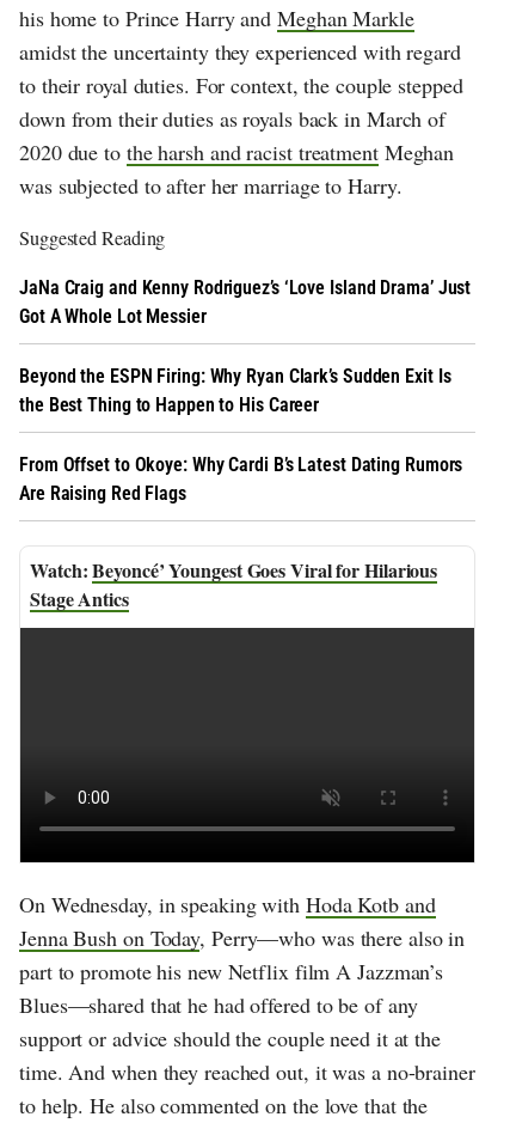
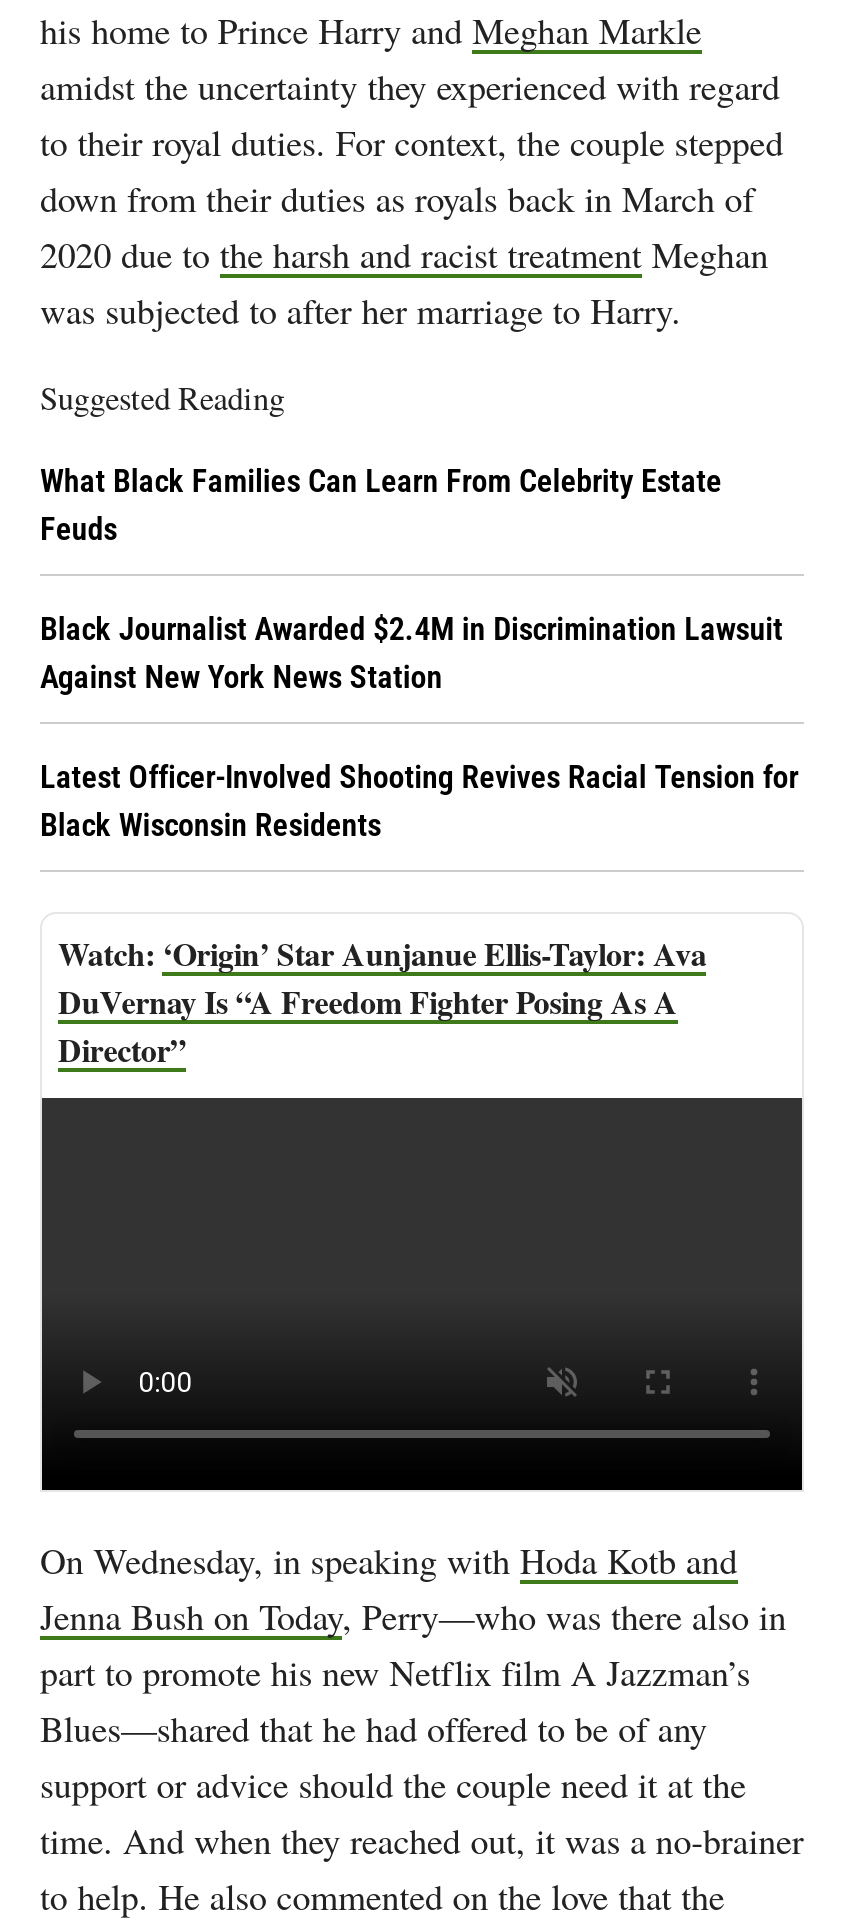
[19,277,471,328] JaNa Craig and Kenny Rodriguez’s ‘Love Island Drama’ Just | Got A Whole Lot Messier -> [40,462,722,548] What Black Families Can Learn From Celebrity Estate | Feuds
[19,365,451,416] Beyond the ESPN Firing: Why Ryan Clark’s Sudden Exit Is | the Best Thing to Happen to His Career -> [40,610,783,696] Black Journalist Awarded $2.4M in Discrimination Lawsuit | Against New York News Station
[19,454,463,505] From Offset to Okoye: Why Cardi B’s Latest Dating Rumors | Are Raising Red Flags -> [40,758,798,844] Latest Officer-Involved Shooting Revives Racial Tension for | Black Wisconsin Residents
[30,556,437,613] Beyoncé’ Youngest Goes Viral for Hilarious | Stage Antics -> [58,930,707,1072] ‘Origin’ Star Aunjanue Ellis-Taylor: Ava | DuVernay Is “A Freedom Fighter Posing As A | Director”

